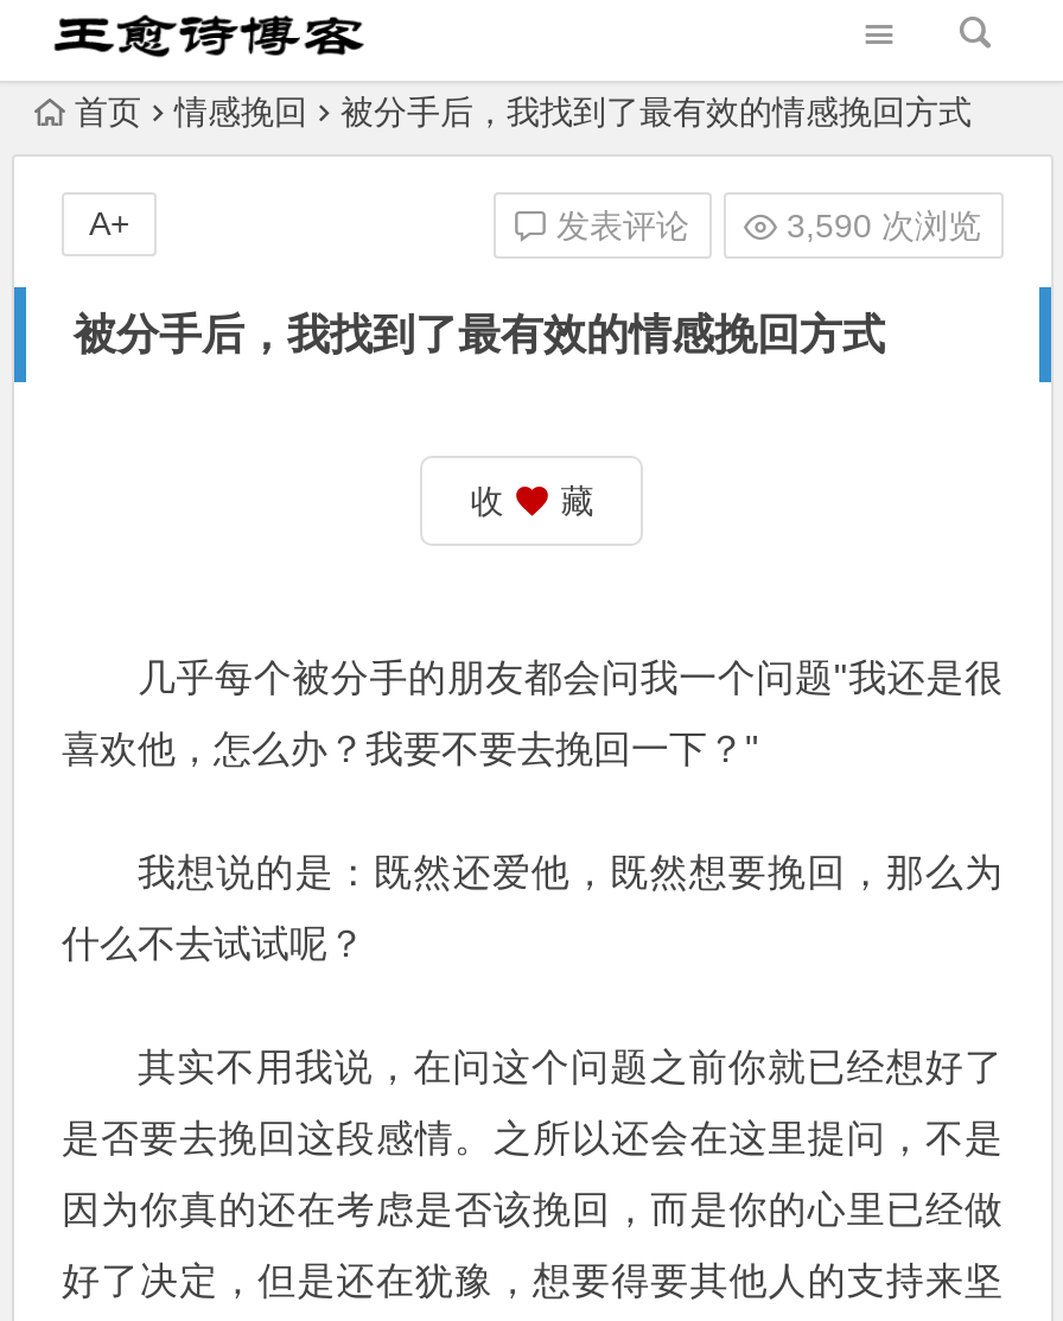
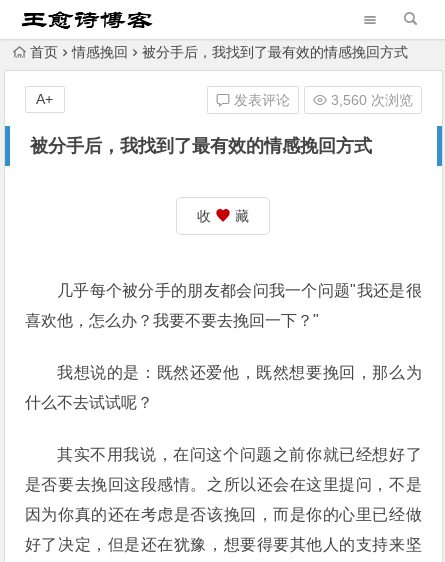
[777,207,981,244] 3,590 次浏览 -> [326,92,412,108] 3,560 次浏览

